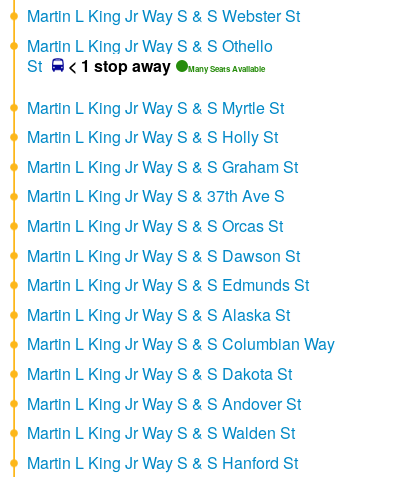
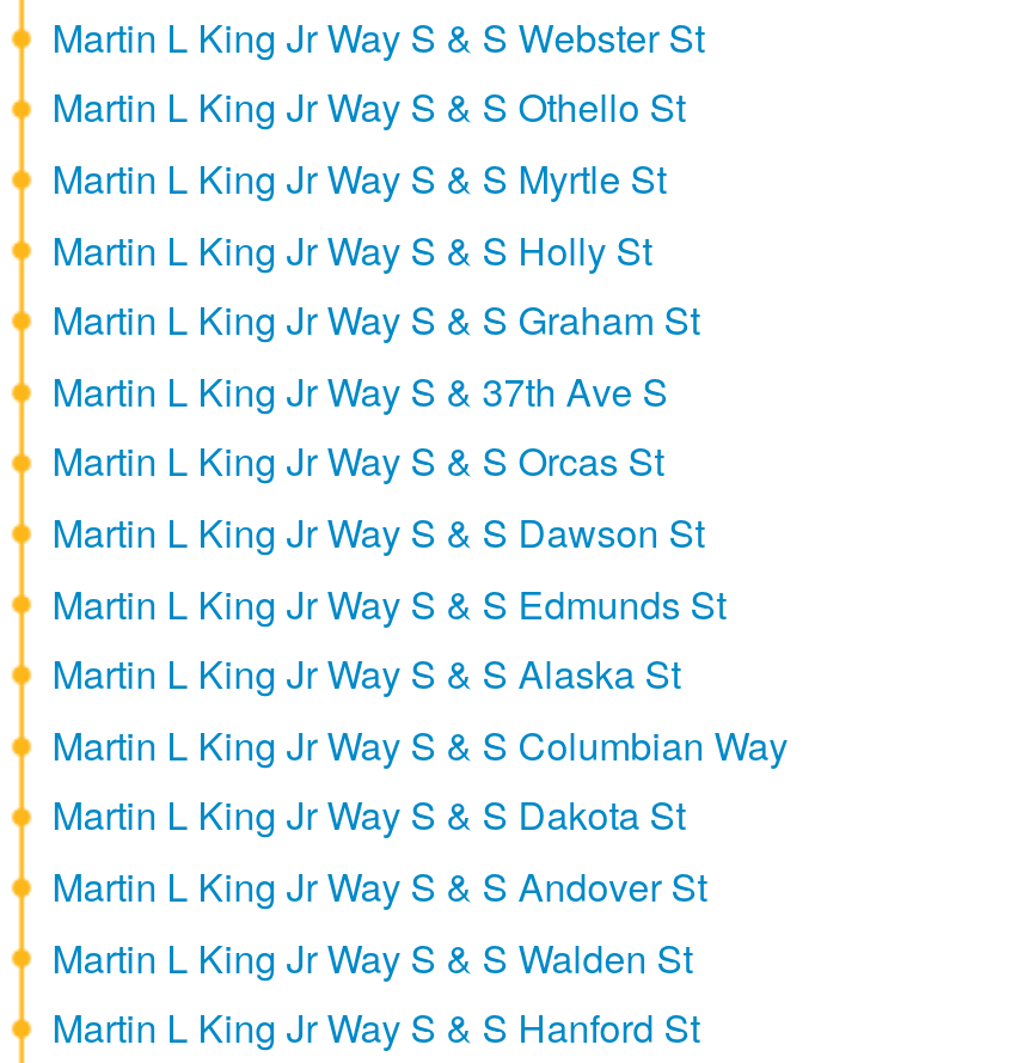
[27,33,273,76] Martin L King Jr Way S & S Othello | St | < 1 stop away | Many Seats Available -> [52,80,685,135] Martin L King Jr Way S & S Othello St

